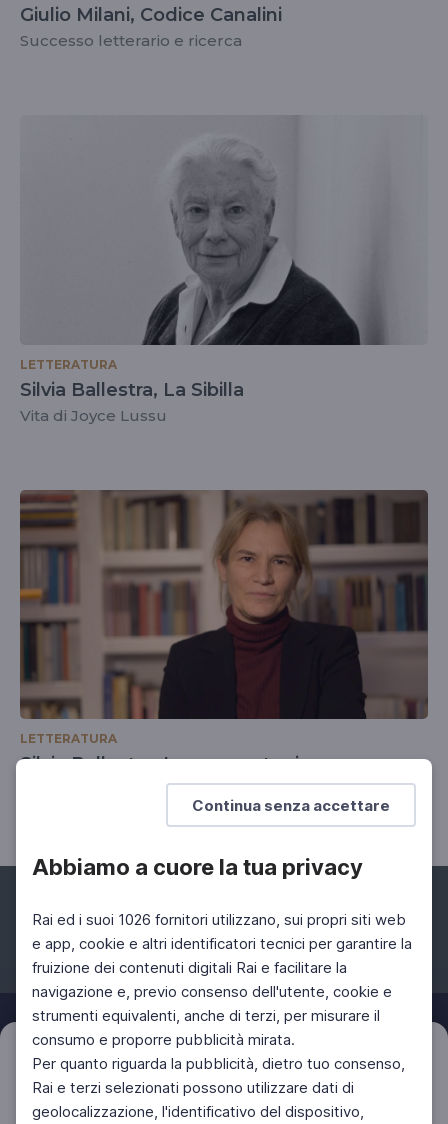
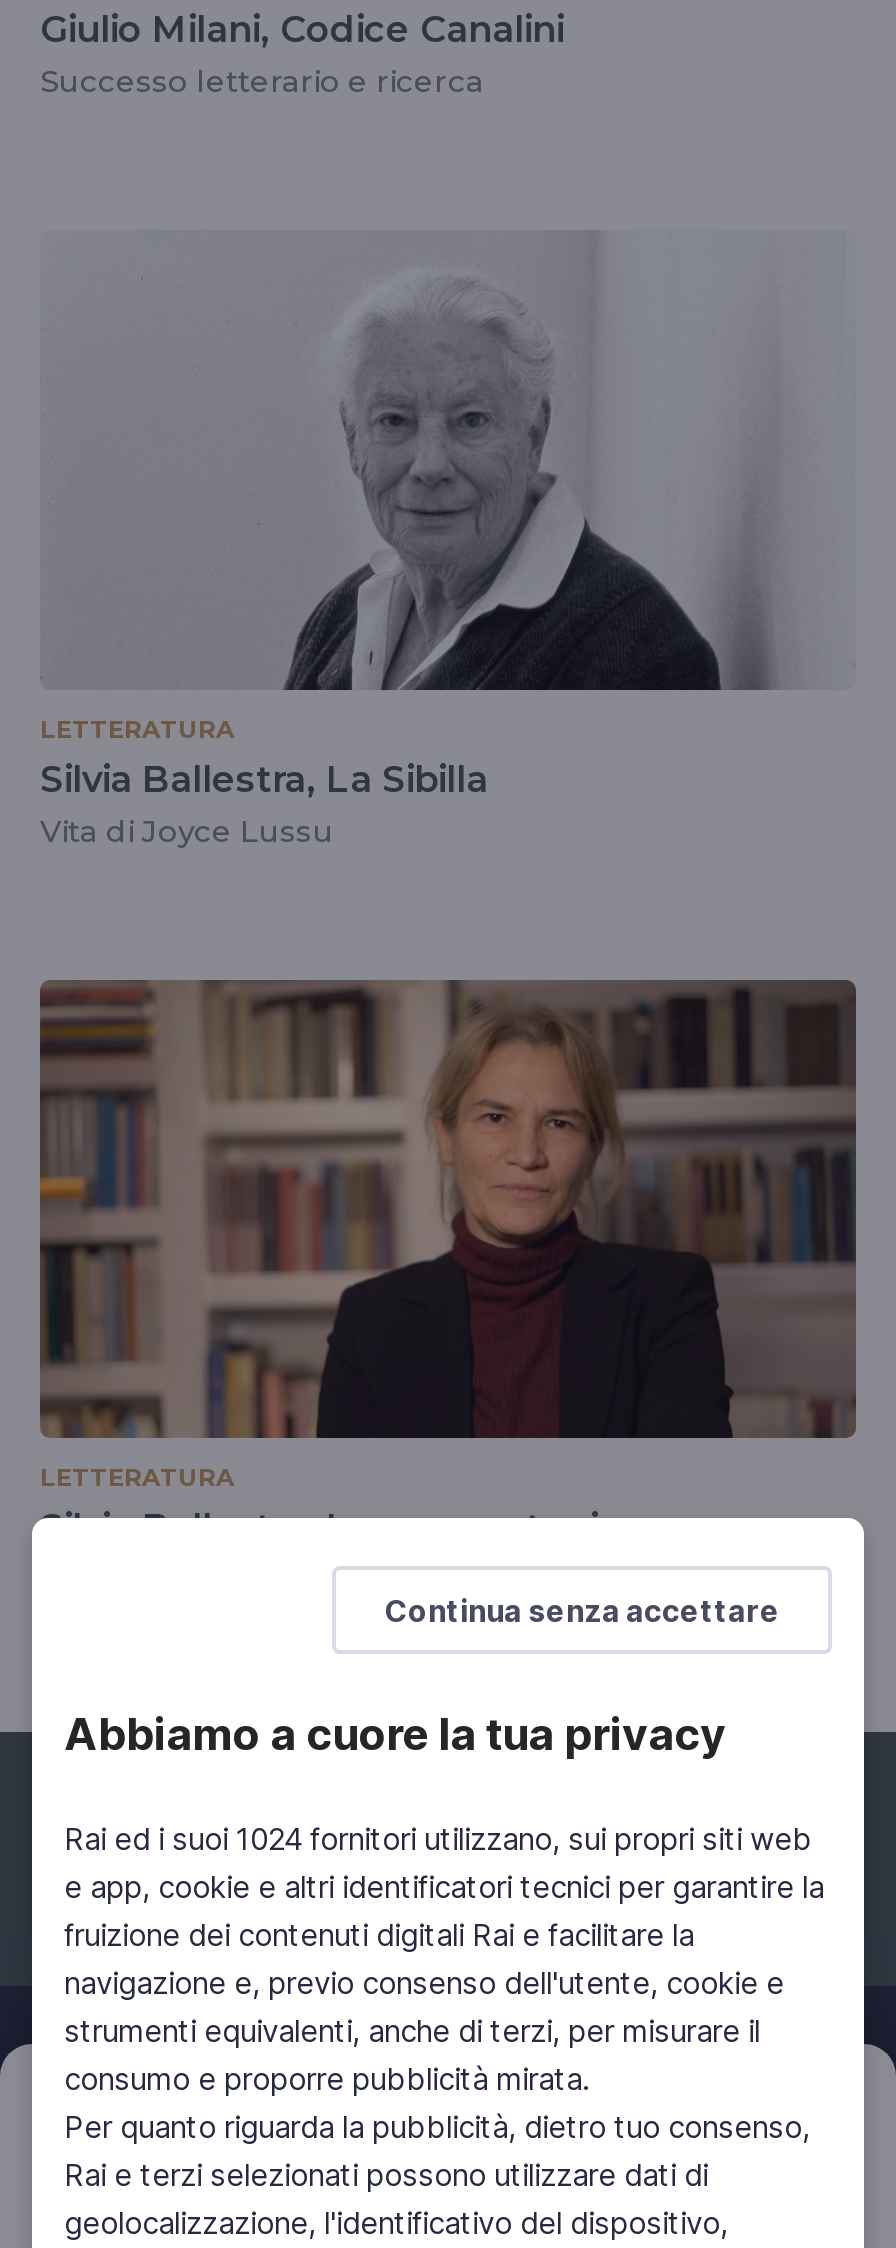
[32,910,406,929] Rai ed i suoi 1026 fornitori utilizzano, sui propri siti web -> [64,1820,812,1858] Rai ed i suoi 1024 fornitori utilizzano, sui propri siti web

